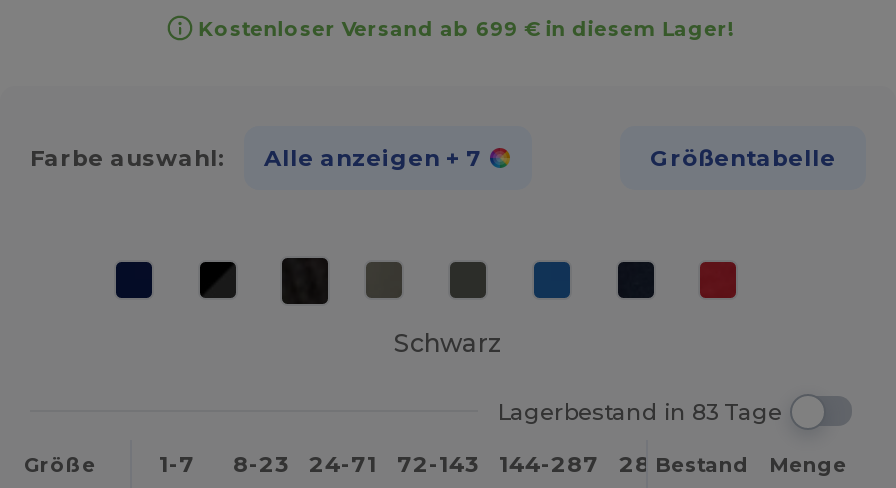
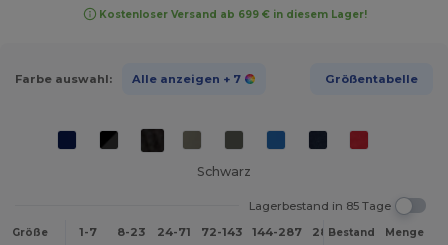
[498,397,782,425] Lagerbestand in 83 Tage -> [249,199,391,213] Lagerbestand in 85 Tage

